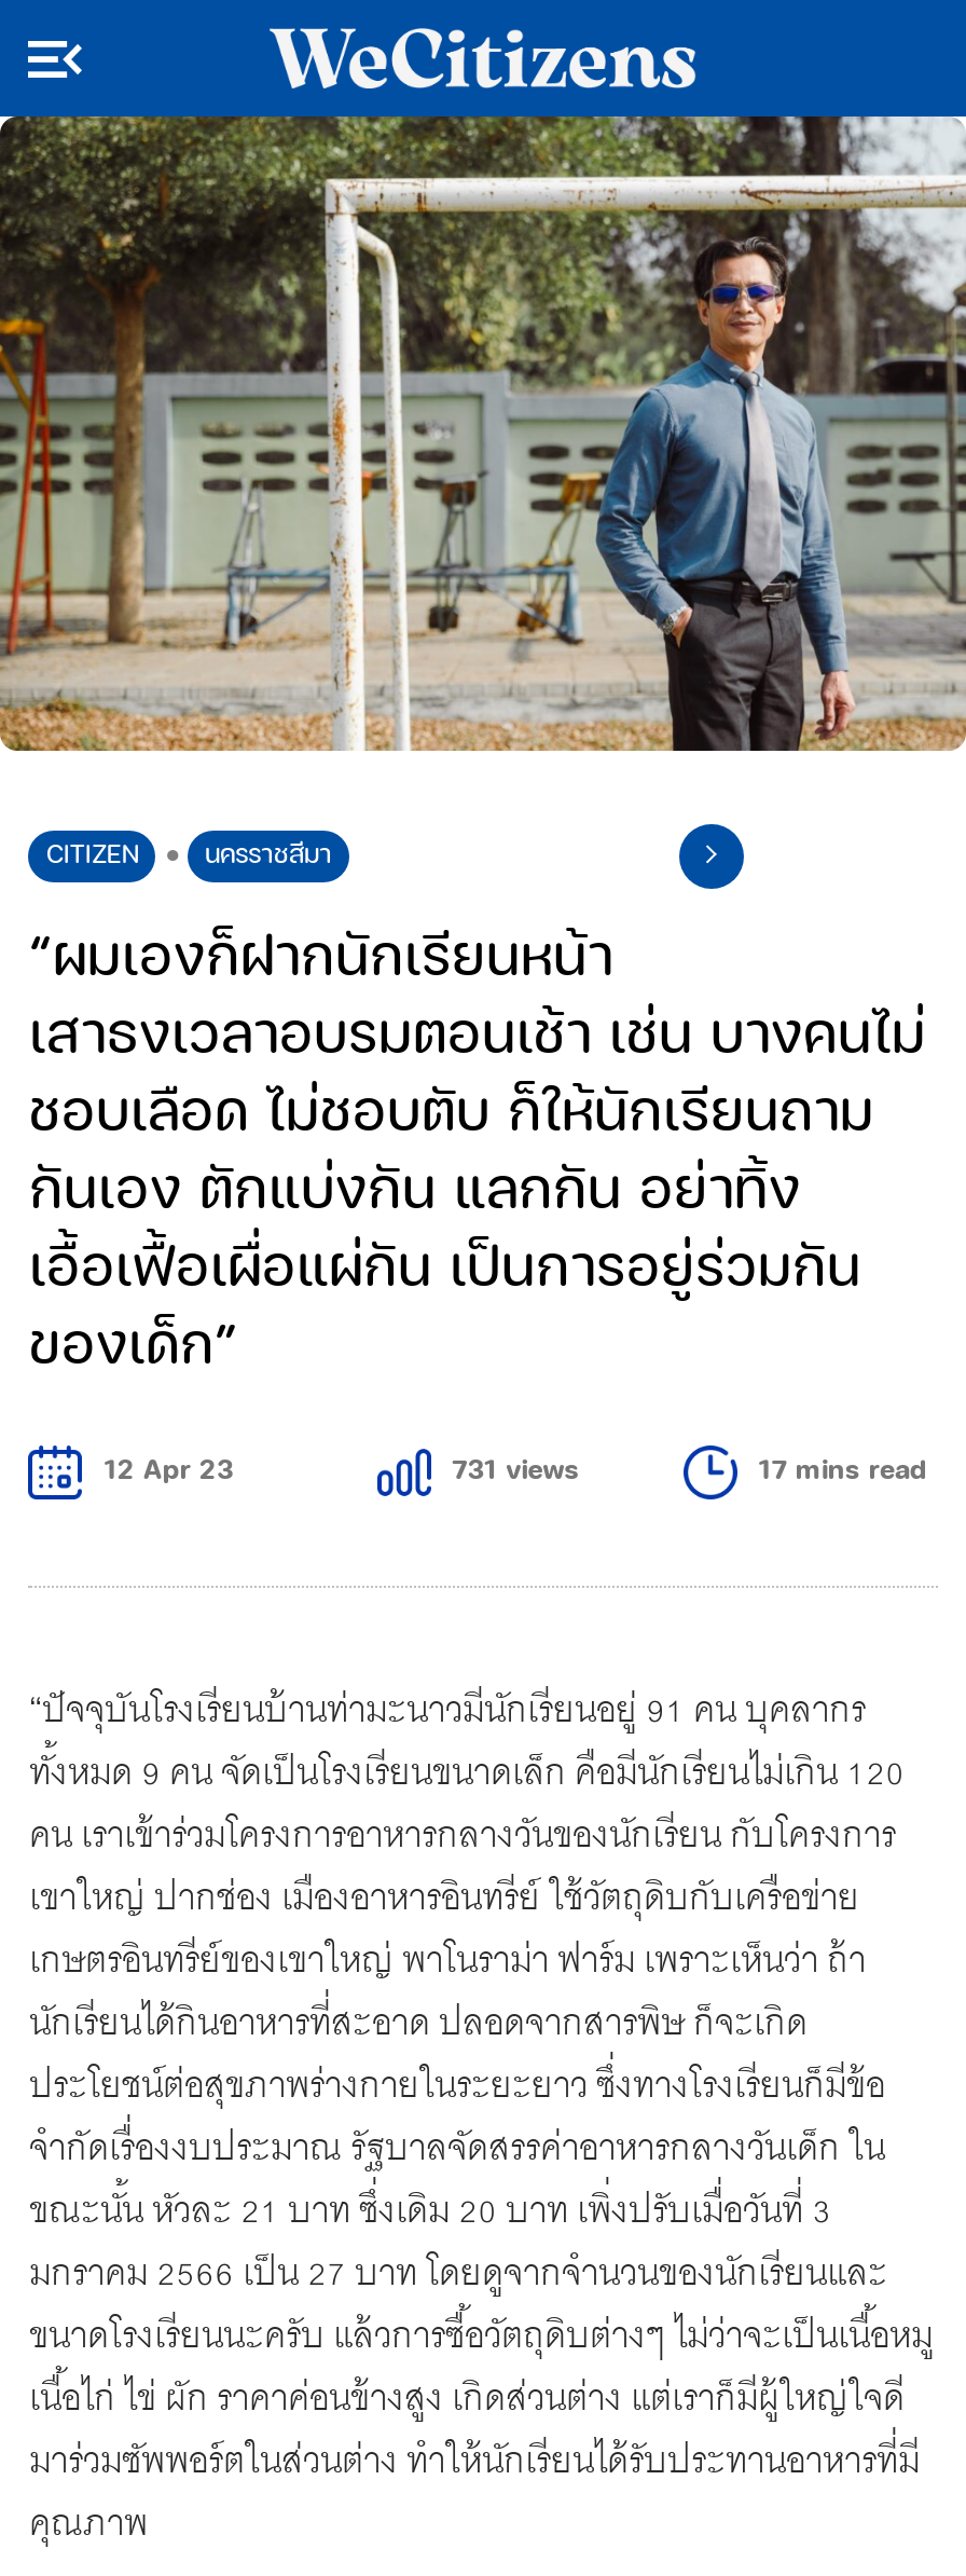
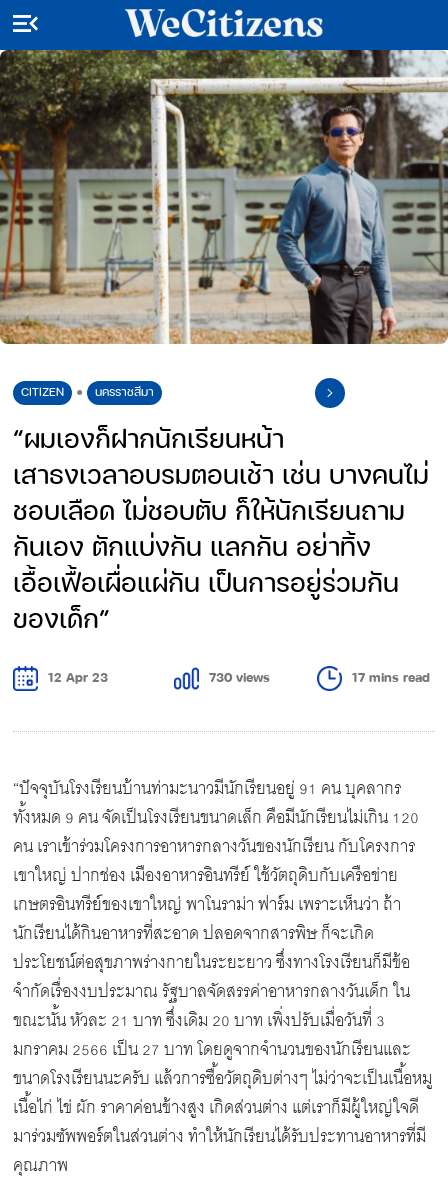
[452,1448,579,1487] 731 views -> [209,668,270,686] 730 views

